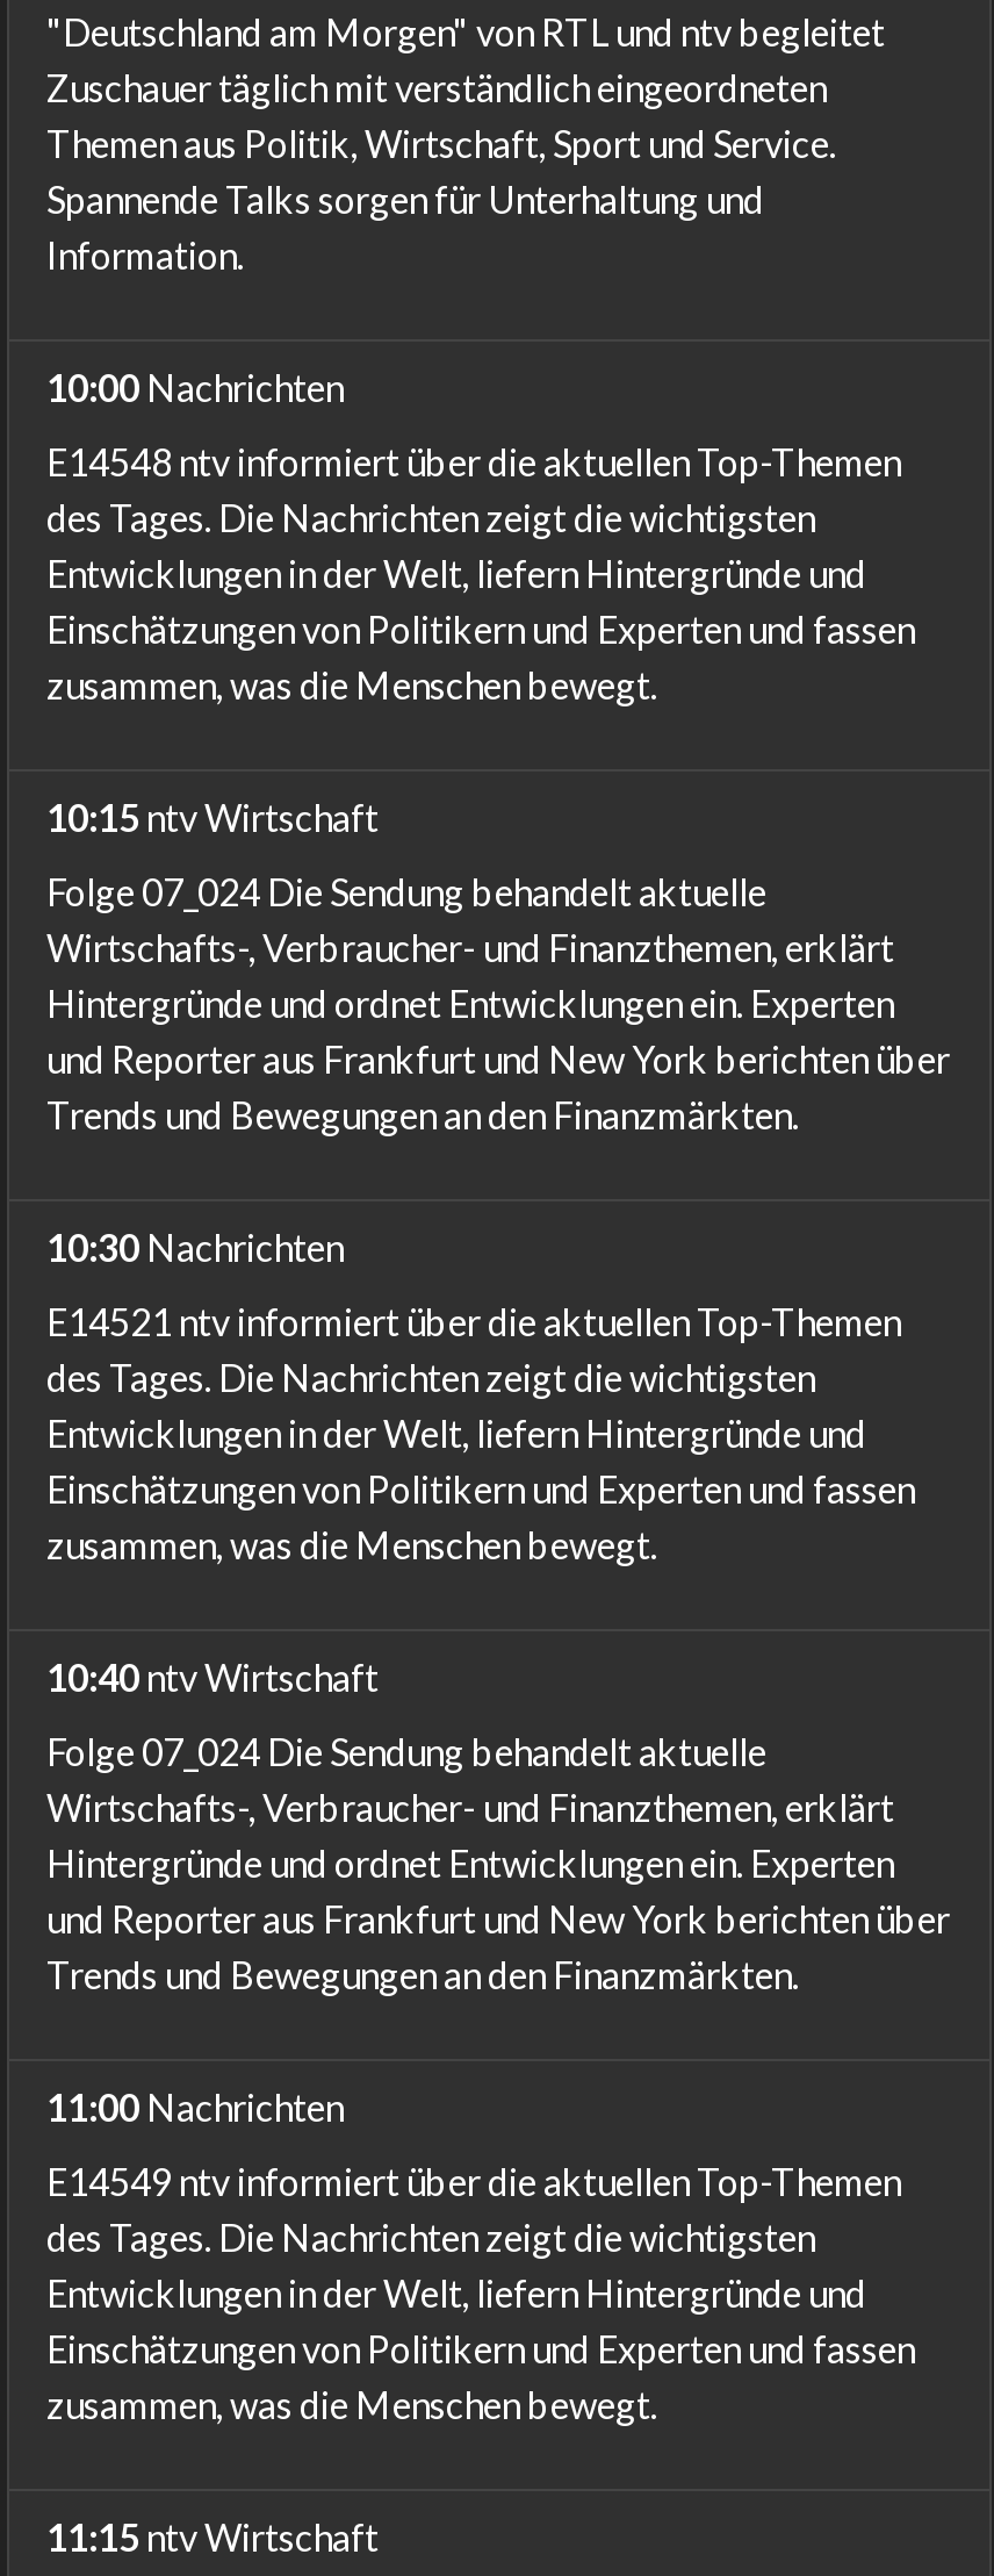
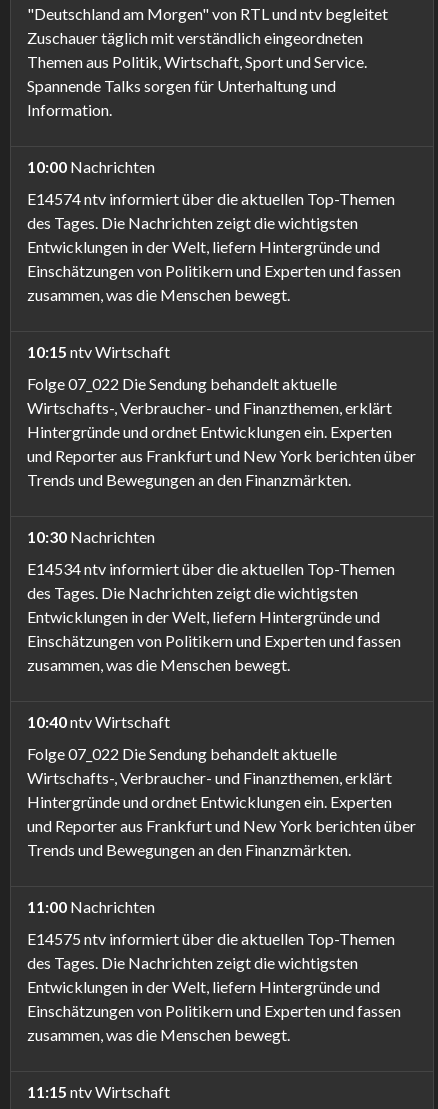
[46,439,901,483] E14548 ntv informiert über die aktuellen Top-Themen -> [27,189,395,208] E14574 ntv informiert über die aktuellen Top-Themen
[46,869,766,913] Folge 07_024 Die Sendung behandelt aktuelle -> [27,374,337,393] Folge 07_022 Die Sendung behandelt aktuelle
[46,1299,901,1343] E14521 ntv informiert über die aktuellen Top-Themen -> [27,559,395,578] E14534 ntv informiert über die aktuellen Top-Themen
[46,1729,766,1773] Folge 07_024 Die Sendung behandelt aktuelle -> [27,744,337,763] Folge 07_022 Die Sendung behandelt aktuelle
[46,2159,901,2203] E14549 ntv informiert über die aktuellen Top-Themen -> [27,929,395,948] E14575 ntv informiert über die aktuellen Top-Themen

